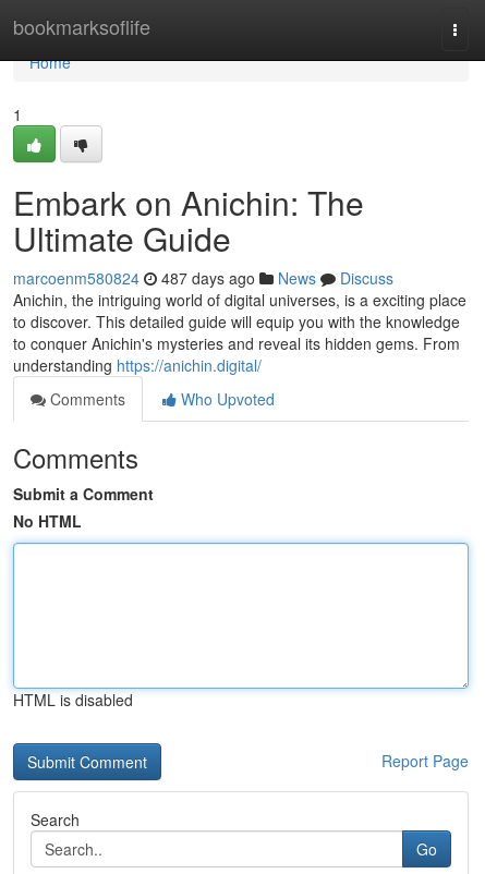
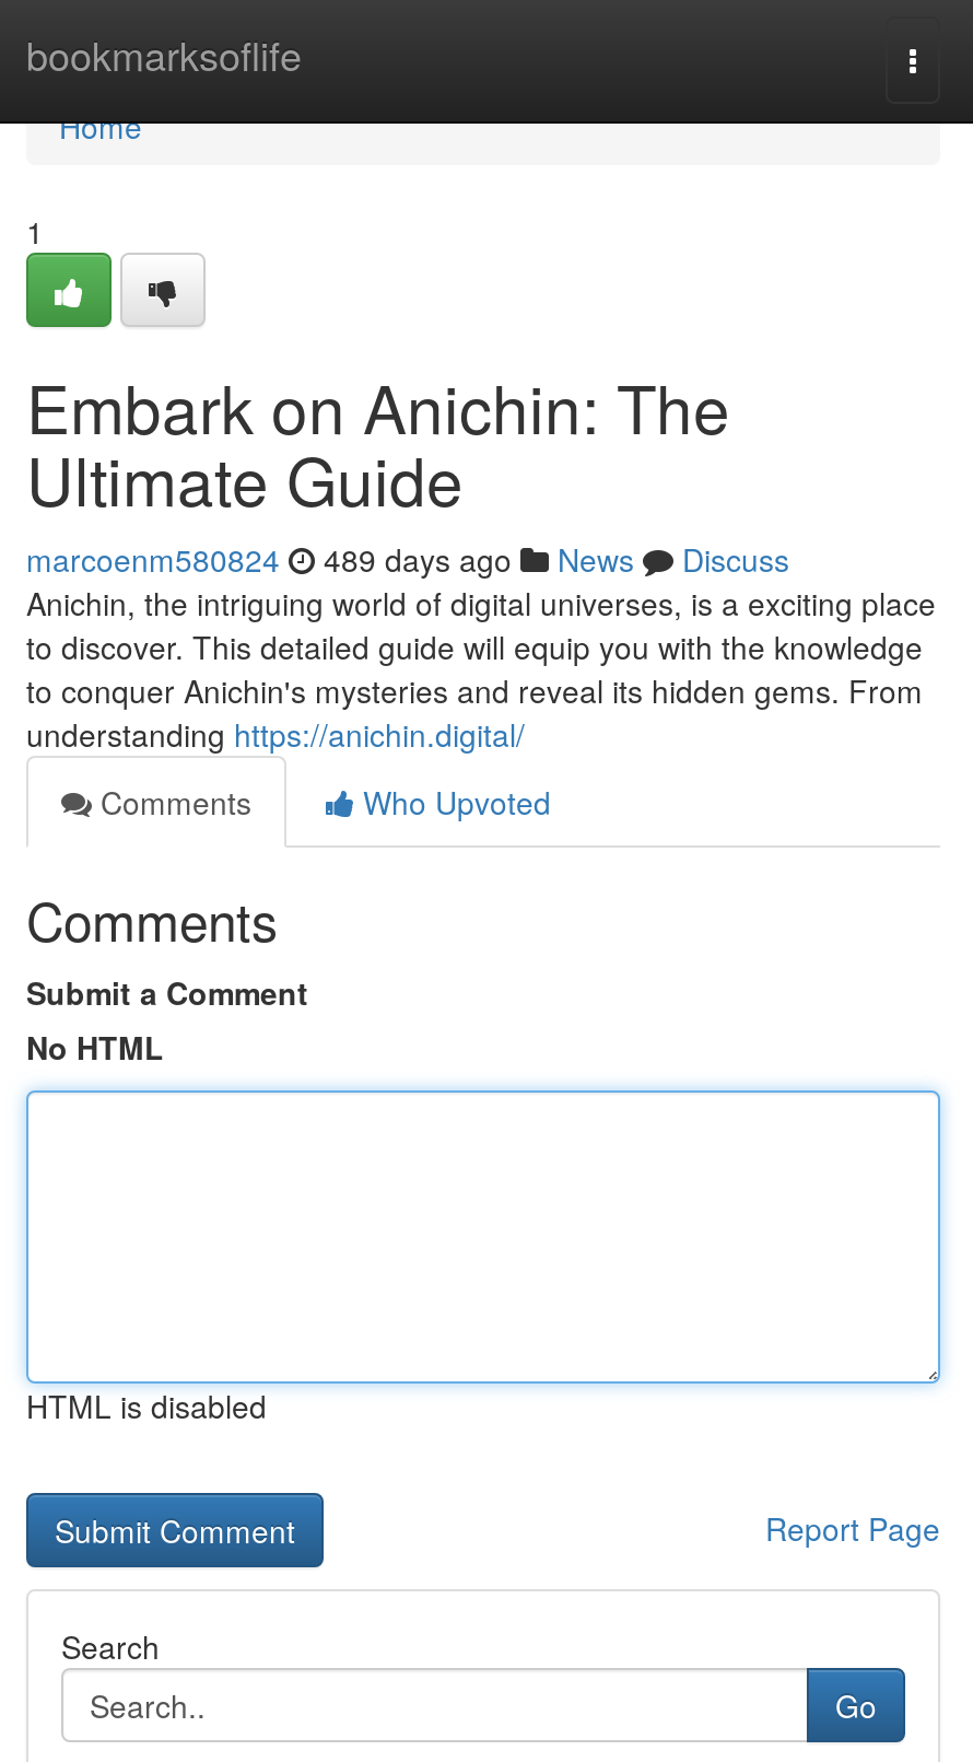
[13,267,393,289] marcoenm580824 487 days ago News Discuss -> [26,537,789,581] marcoenm580824 489 days ago News Discuss

